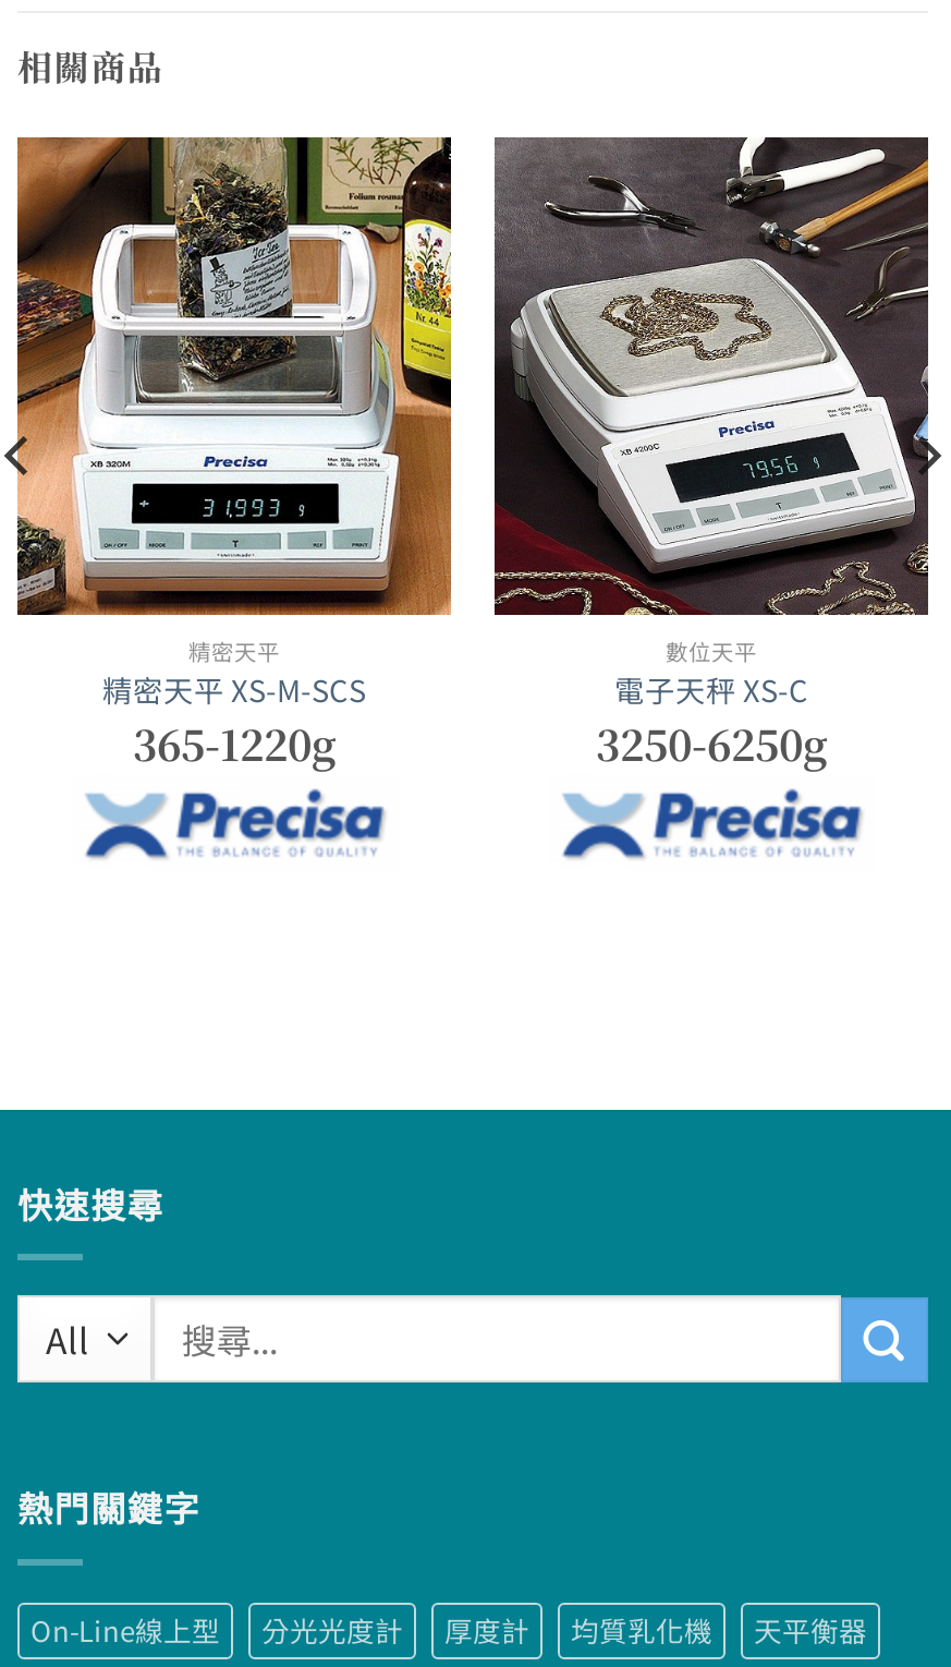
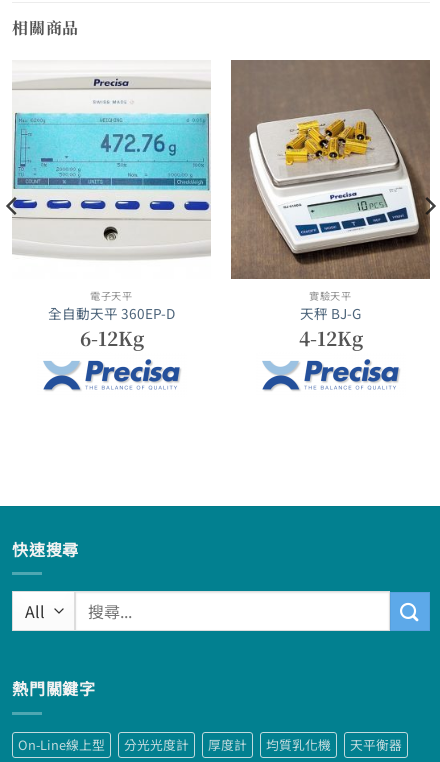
[15,135,453,772] [image] | 精密天平 | 精密天平 XS-M-SCS | 365-1220g -> [11,60,211,351] [image] | 電子天平 | 全自動天平 360EP-D | 6-12Kg
[492,137,930,772] [image] | 數位天平 | 電子天秤 XS-C | 3250-6250g -> [230,59,431,351] [image] | 實驗天平 | 天秤 BJ-G | 4-12Kg

